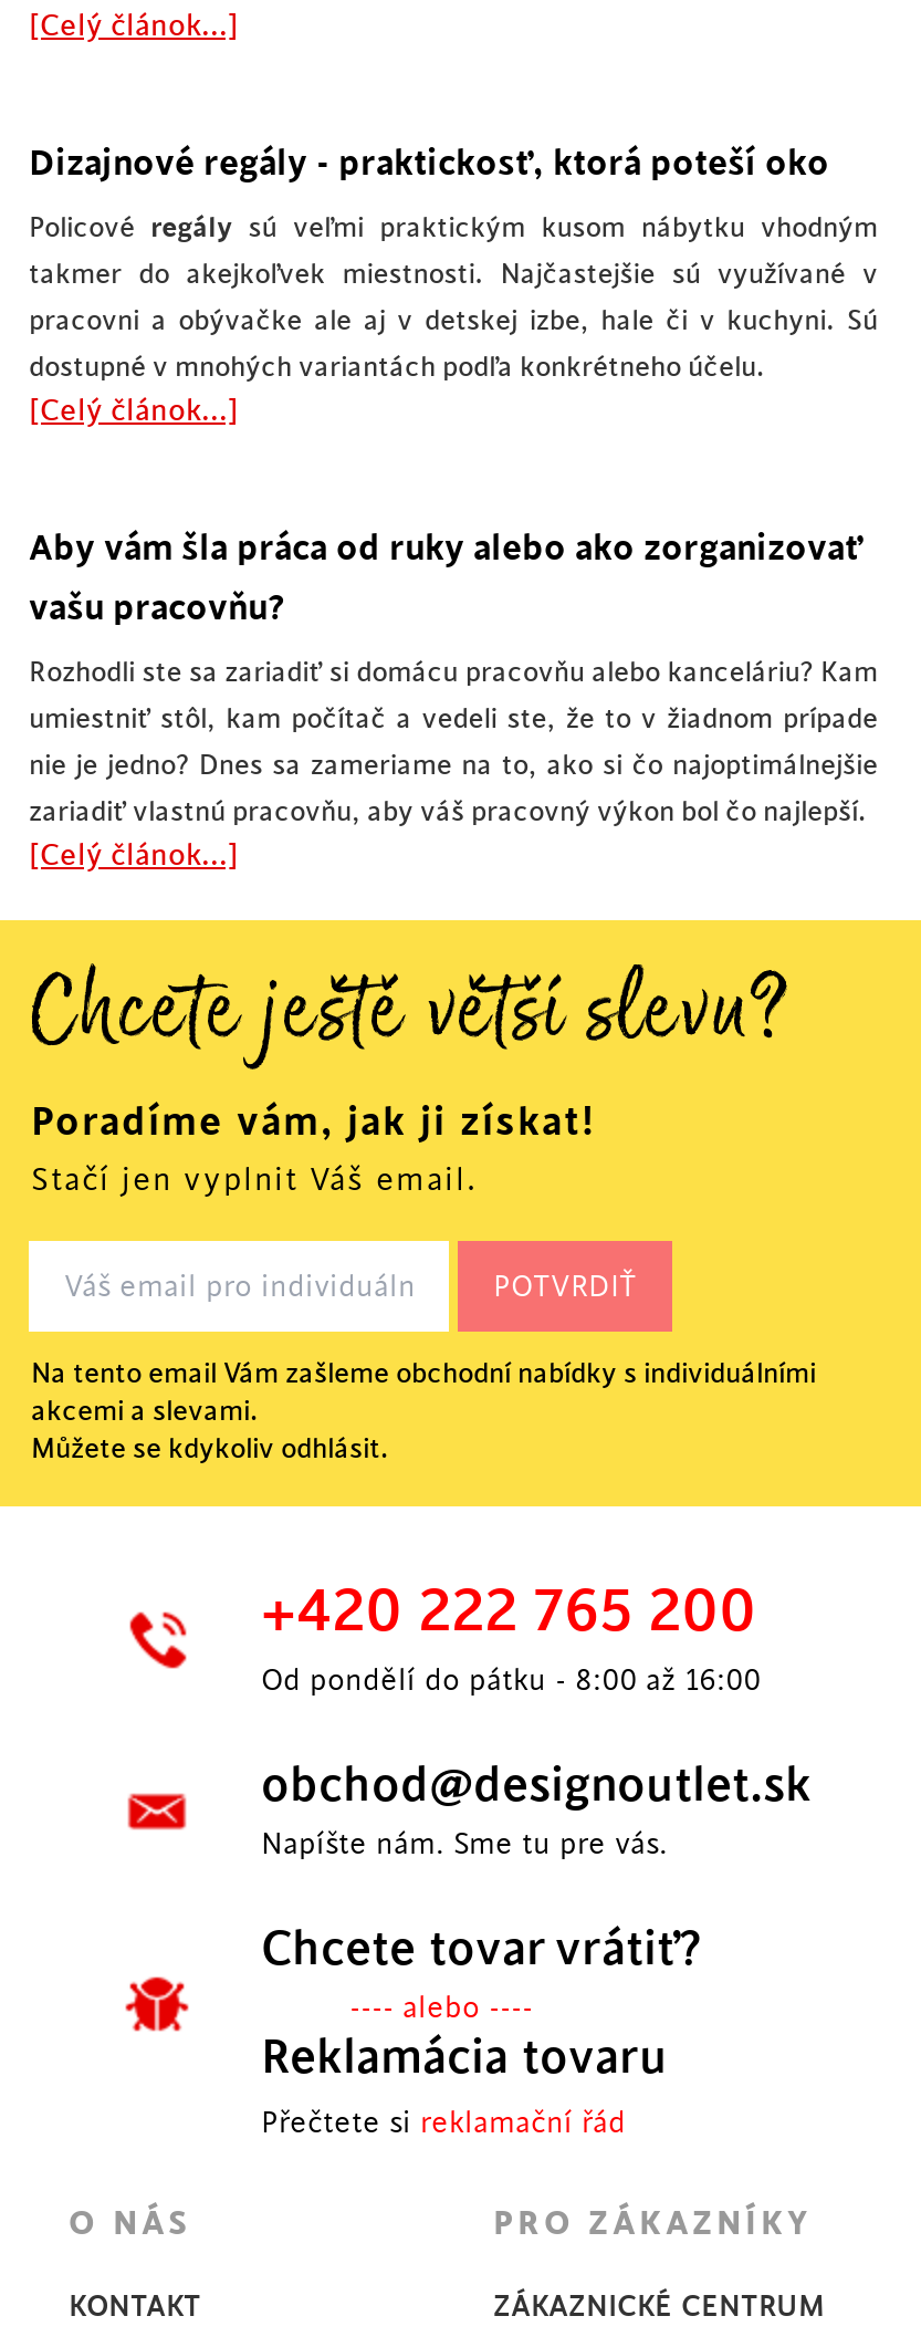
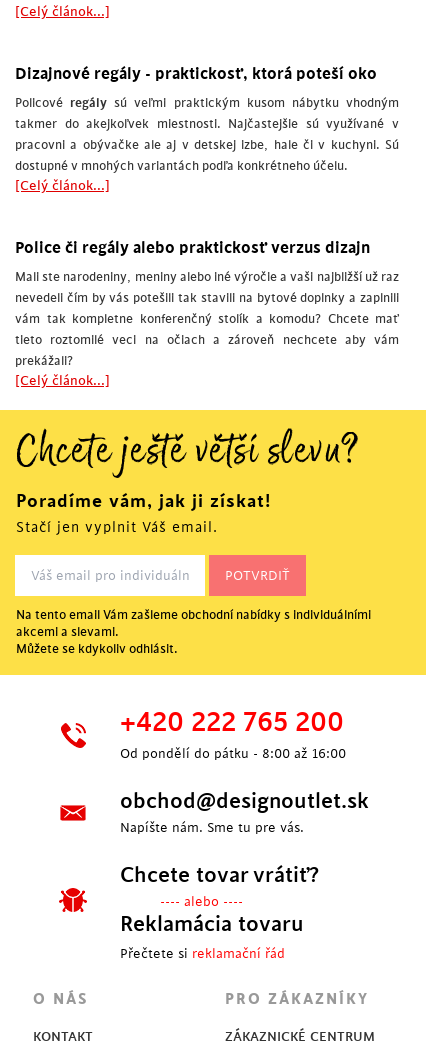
[29,529,862,568] Aby vám šla práca od ruky alebo ako zorganizovať -> [15,239,370,257] Police či regály alebo praktickosť verzus dizajn
[29,588,285,628] vašu pracovňu? -> [15,270,399,284] Mali ste narodeniny, meniny alebo iné výročie a vaši najbližší už raz
[29,657,878,688] Rozhodli ste sa zariadiť si domácu pracovňu alebo kanceláriu? Kam -> [15,291,399,305] nevedeli čím by vás potešili tak stavili na bytové doplnky a zaplnili
[29,703,878,734] umiestniť stôl, kam počítač a vedeli ste, že to v žiadnom prípade -> [15,312,399,326] vám tak kompletne konferenčný stolík a komodu? Chcete mať
[29,750,878,781] nie je jedno? Dnes sa zameriame na to, ako si čo najoptimálnejšie -> [15,333,399,347] tieto roztomilé veci na očiach a zároveň nechcete aby vám
[29,796,867,827] zariadiť vlastnú pracovňu, aby váš pracovný výkon bol čo najlepší. -> [15,354,73,368] prekážali?

